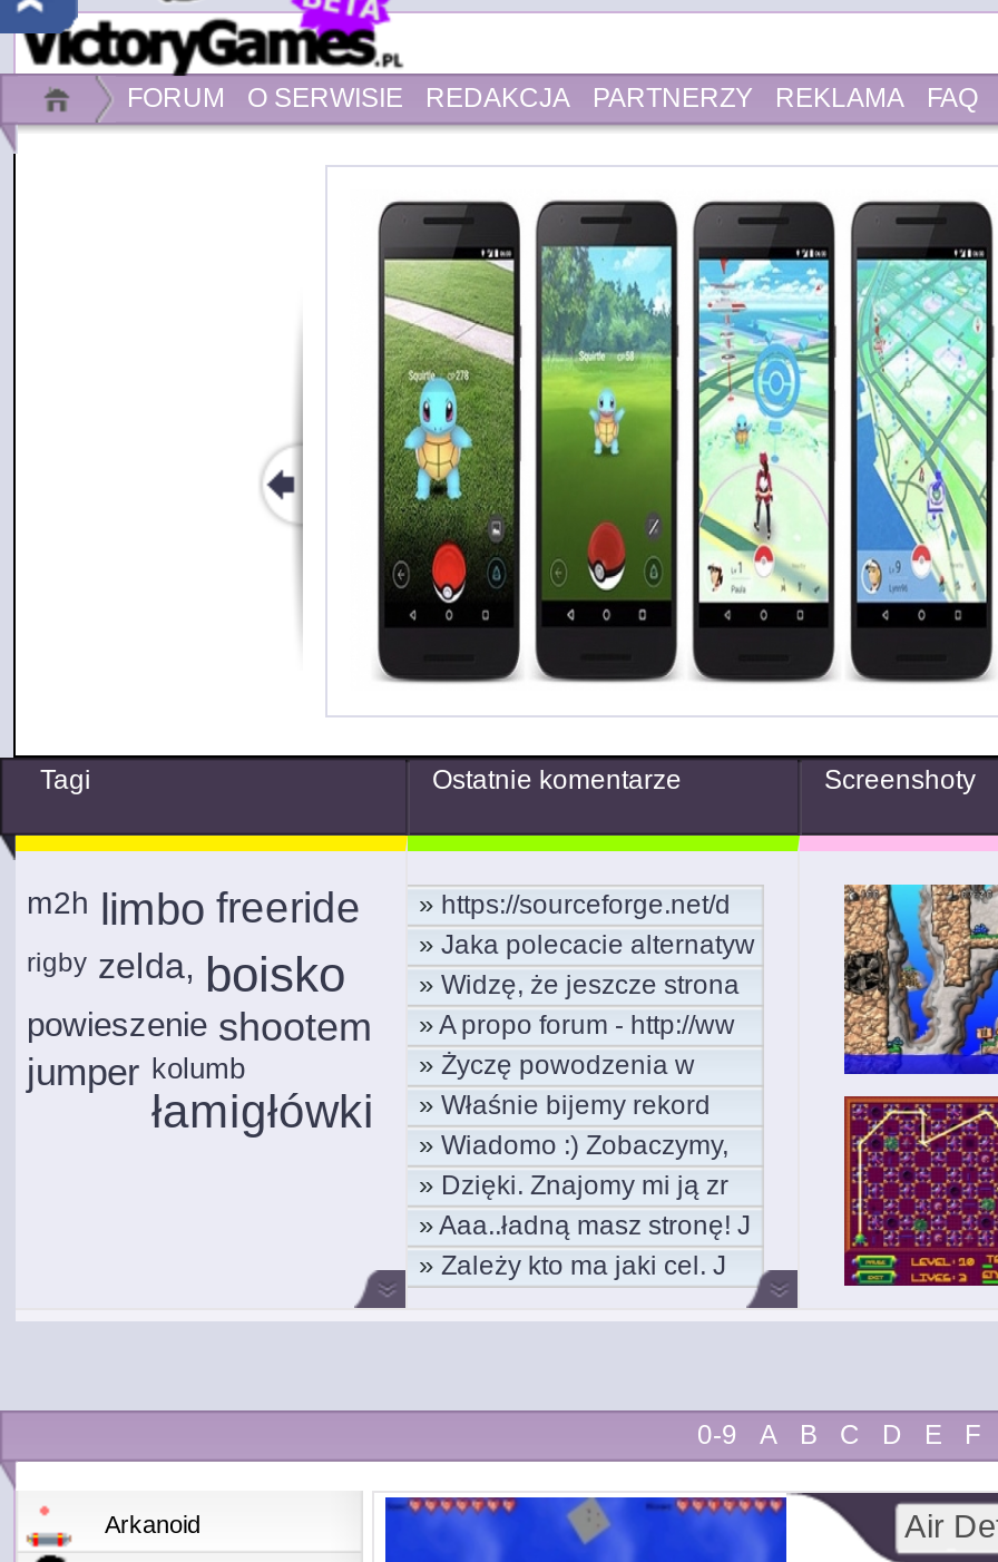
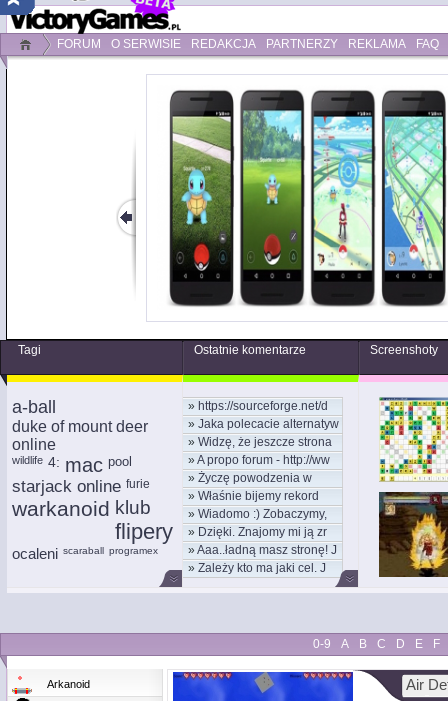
[27,885,374,1136] m2h limbo freeride | rigby zelda, boisko | powieszenie shootem | jumper kolumb | łamigłówki -> [12,397,173,562] a-ball | duke of mount deer | online | wildlife 4: mac pool | starjack online furie | warkanoid klub | flipery | ocaleni scaraball programex
[842,882,991,1076] [image] -> [379,397,445,483] [image]
[842,1094,991,1286] [image] -> [378,491,445,577] [image]

